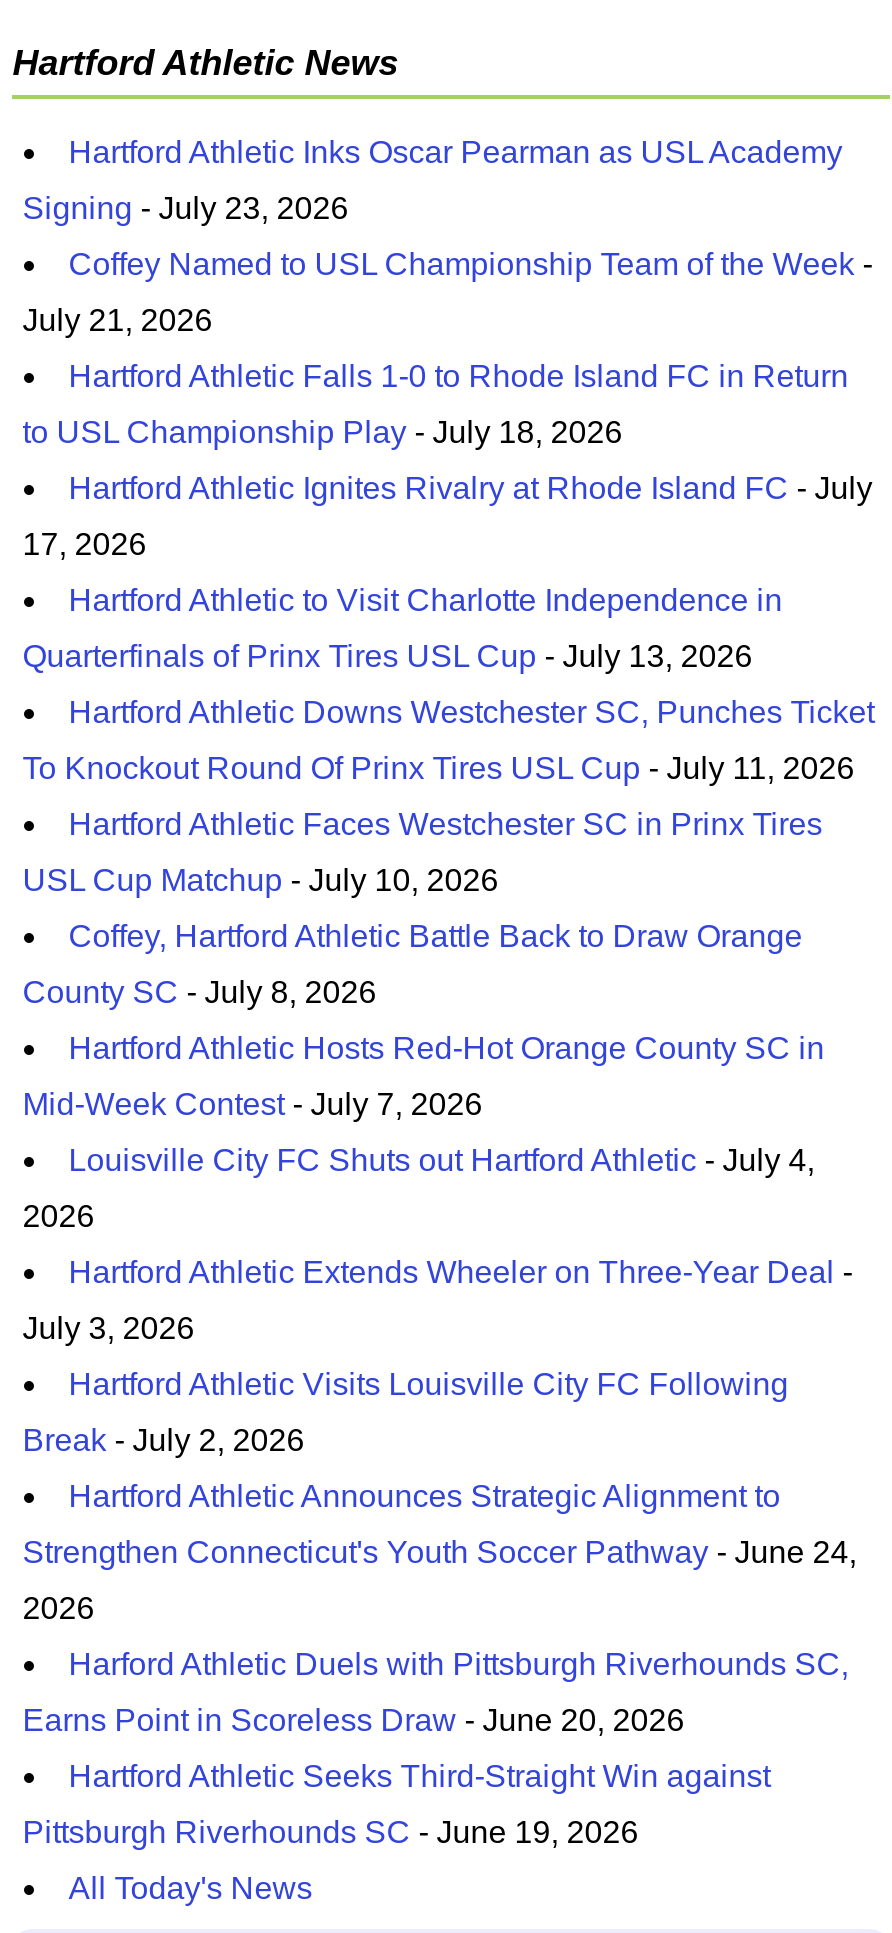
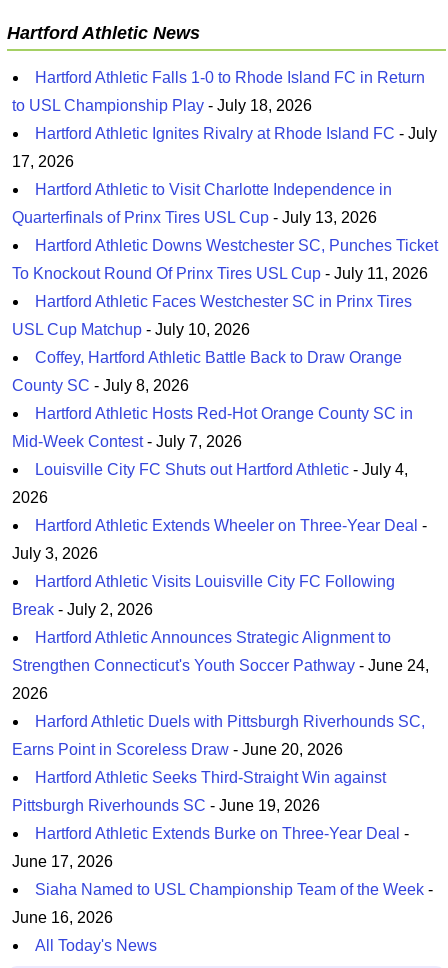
[22,135,872,337] Hartford Athletic Inks Oscar Pearman as USL Academy | Signing - July 23, 2026 | Coffey Named to USL Championship Team of the Week - | July 21, 2026 -> none
moved [22,359,874,1849] -> [12,69,438,814]: Hartford Athletic Falls 1-0 to Rhode Island FC in Return | to USL Championship Play - July 18, 2026 | Hartford Athletic Ignites Rivalry at Rhode Island FC - July | ... | Hartford Athletic Seeks Third-Straight Win against | Pittsburgh Riverhounds SC - June 19, 2026
none -> [12,825,433,926] Hartford Athletic Extends Burke on Three-Year Deal - | June 17, 2026 | Siaha Named to USL Championship Team of the Week - | June 16, 2026

